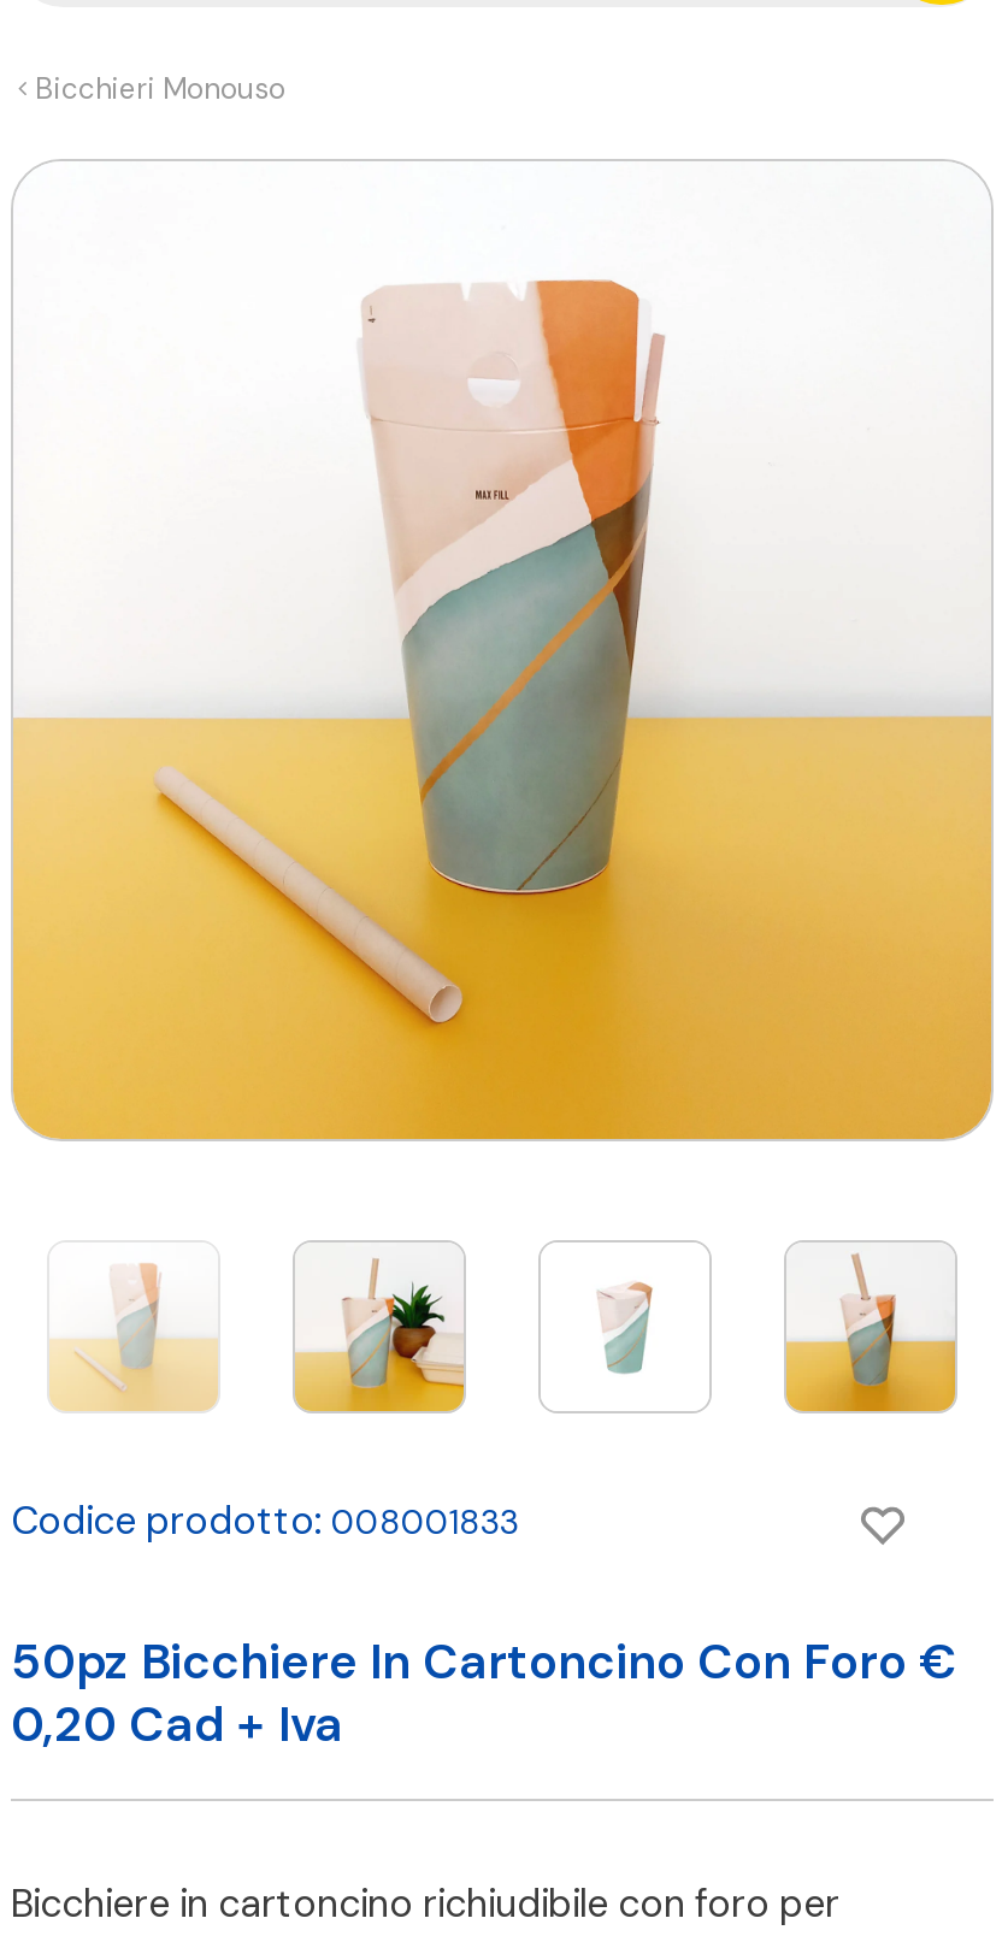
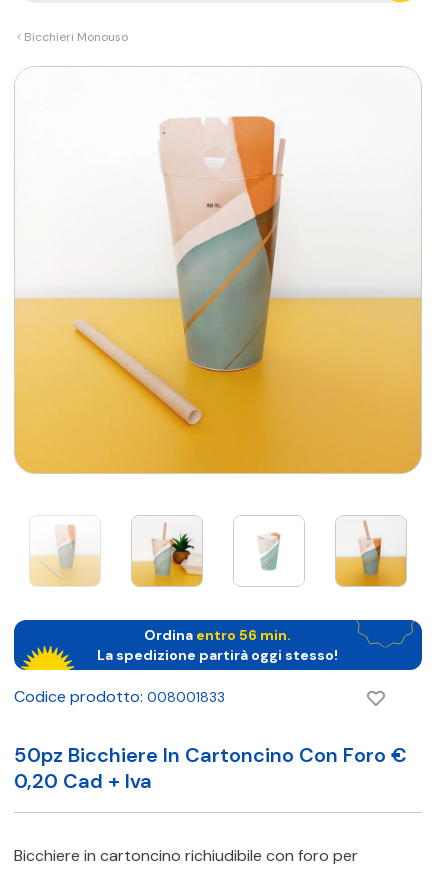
none -> [13,619,338,671] [image] | Ordina entro 56 min. | La spedizione partirà oggi stesso!
none -> [306,619,423,671] [image]

